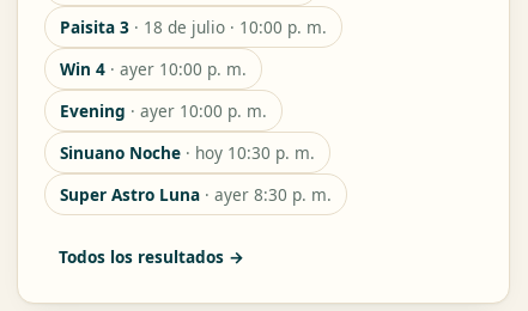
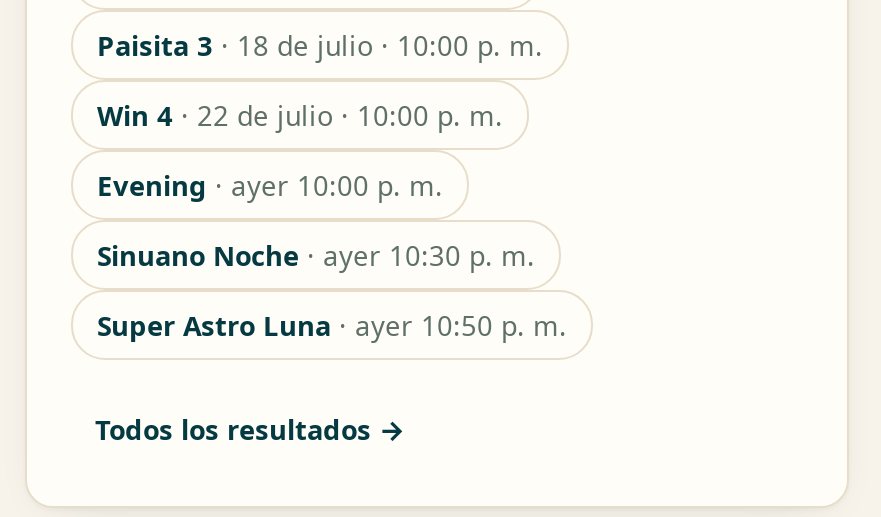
[60,57,247,80] Win 4 · ayer 10:00 p. m. -> [97,95,503,133] Win 4 · 22 de julio · 10:00 p. m.
[60,141,315,163] Sinuano Noche · hoy 10:30 p. m. -> [97,235,535,273] Sinuano Noche · ayer 10:30 p. m.
[60,183,332,205] Super Astro Luna · ayer 8:30 p. m. -> [97,305,567,343] Super Astro Luna · ayer 10:50 p. m.

